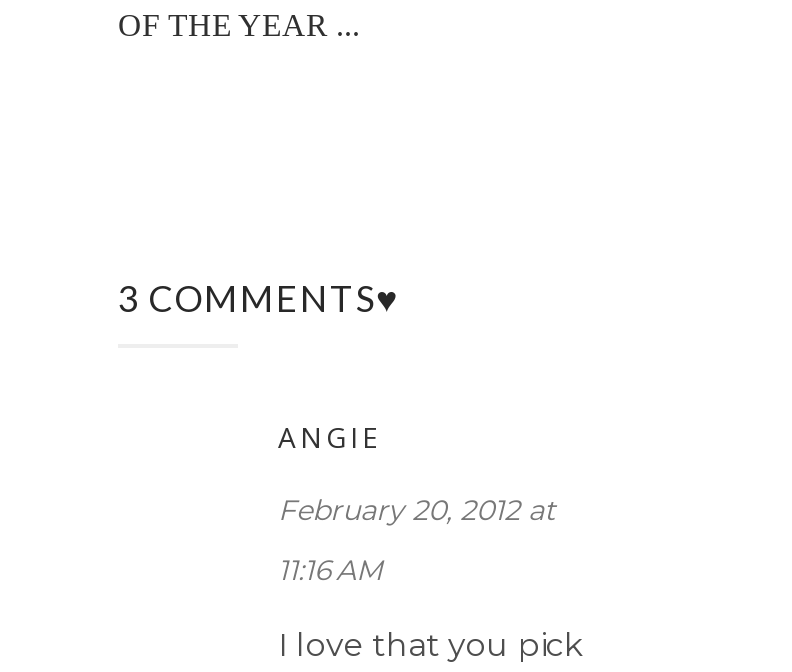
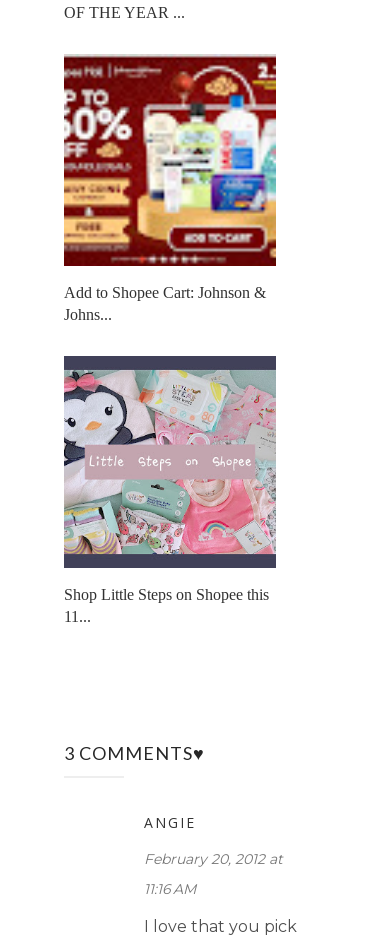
none -> [63,54,277,323] [image] | Add to Shopee Cart: Johnson & | Johns...
none -> [63,355,277,625] [image] | Shop Little Steps on Shopee this | 11...

